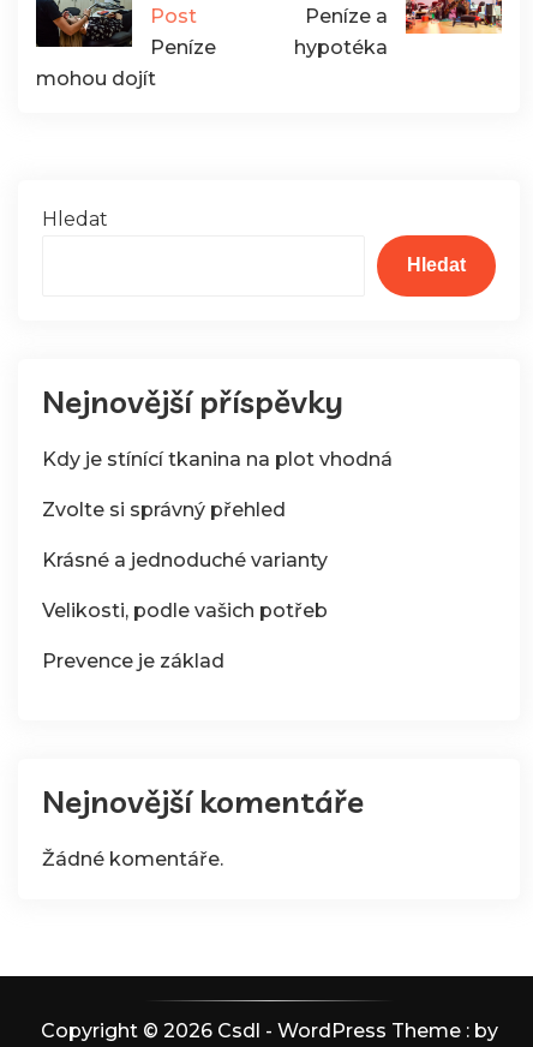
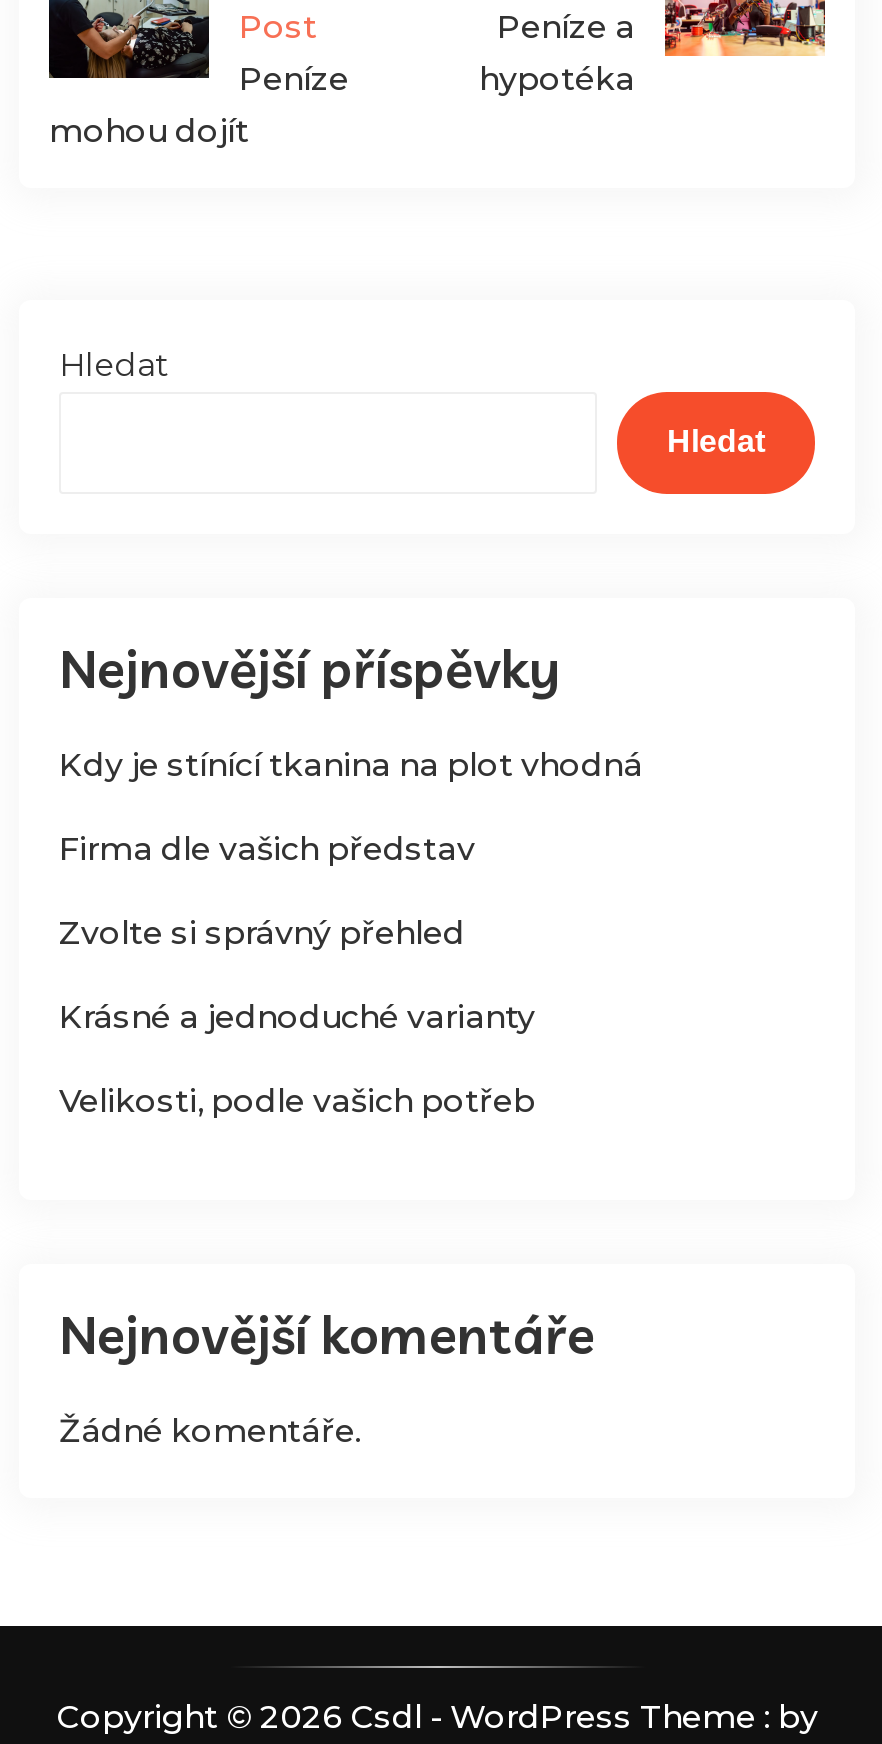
none -> [59,830,475,868] Firma dle vašich představ
moved [42,498,328,622] -> [59,914,535,1120]: Zvolte si správný přehled | Krásné a jednoduché varianty | Velikosti, podle vašich potřeb
[42,649,224,672] Prevence je základ -> none

